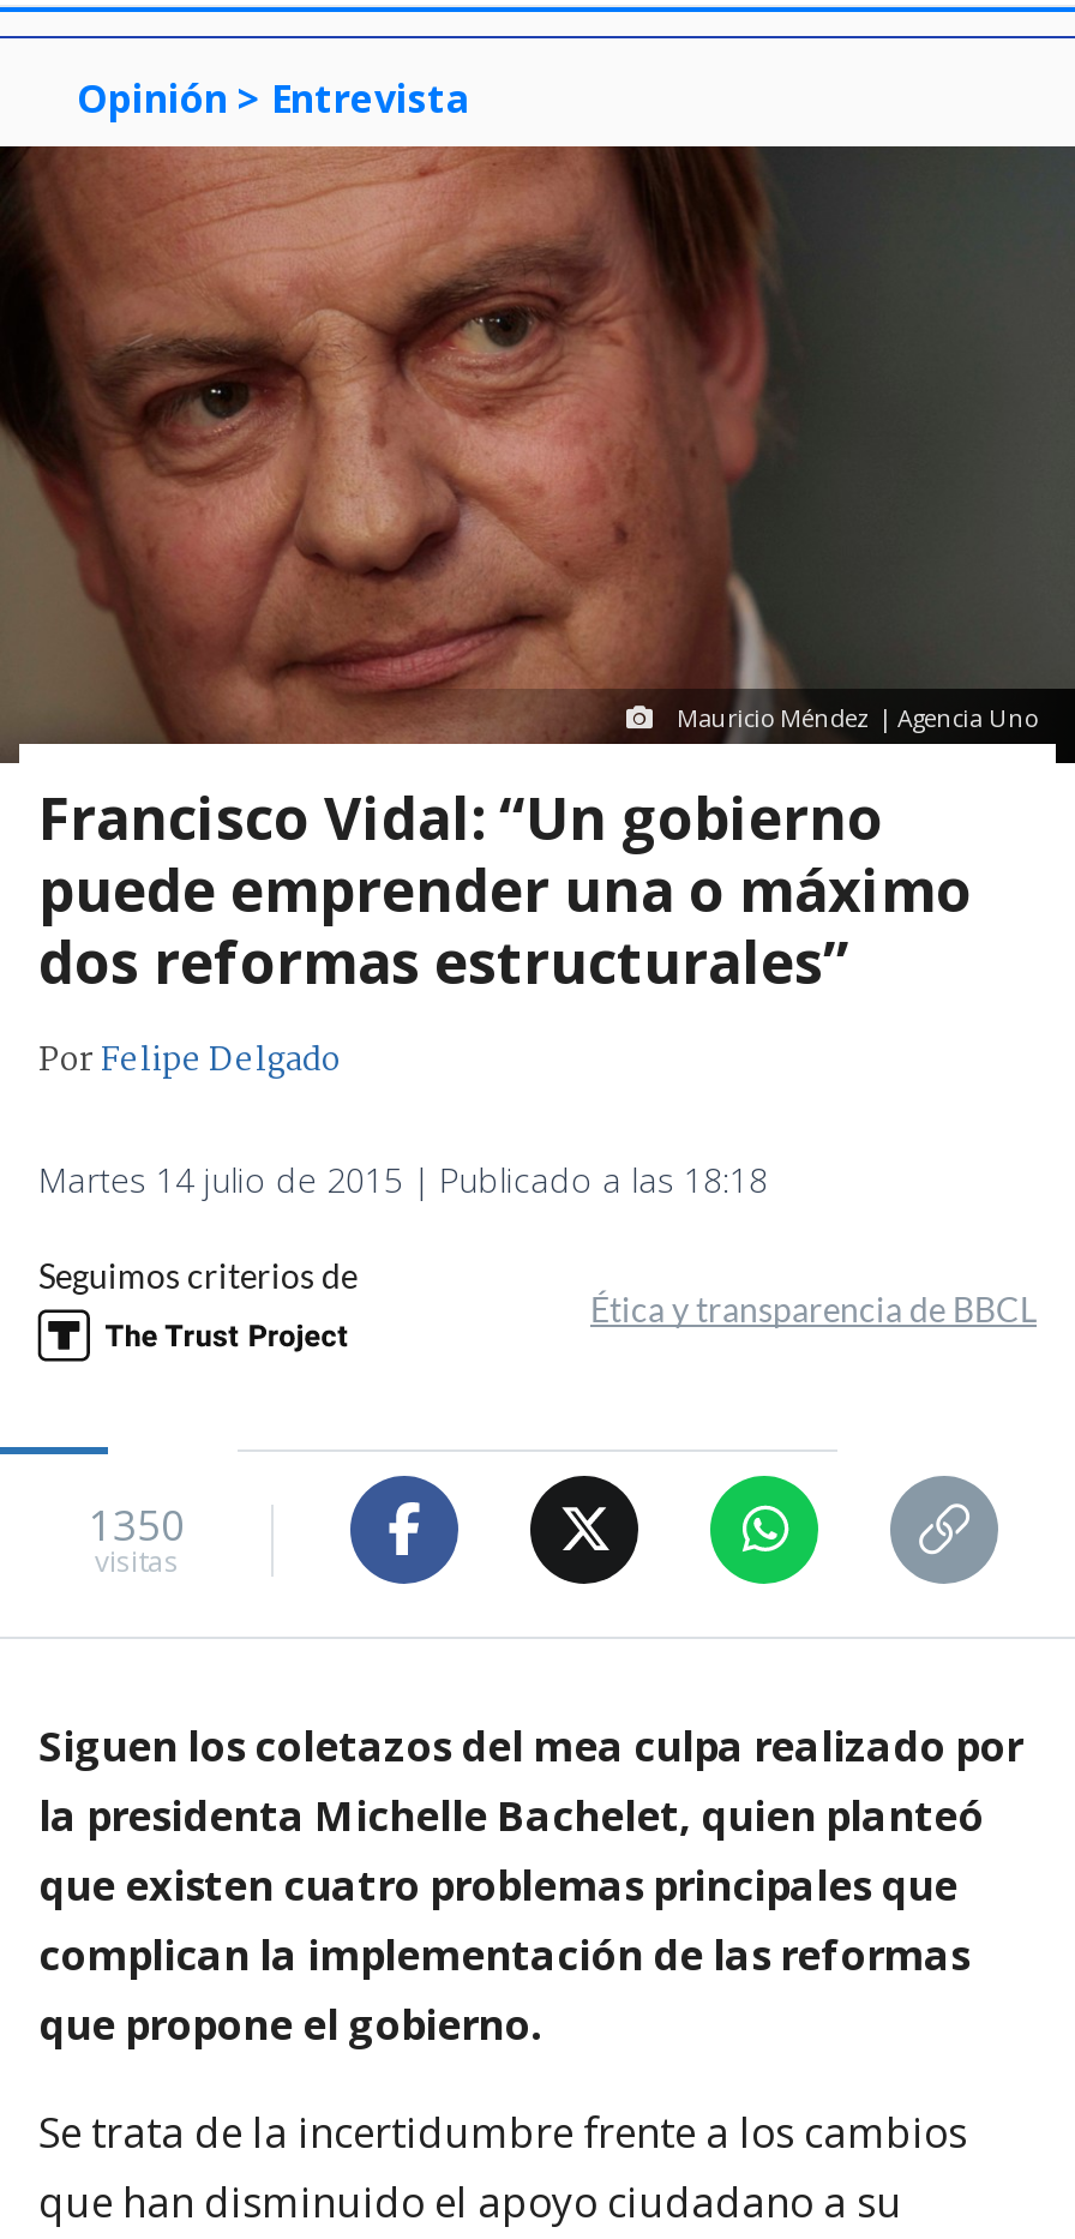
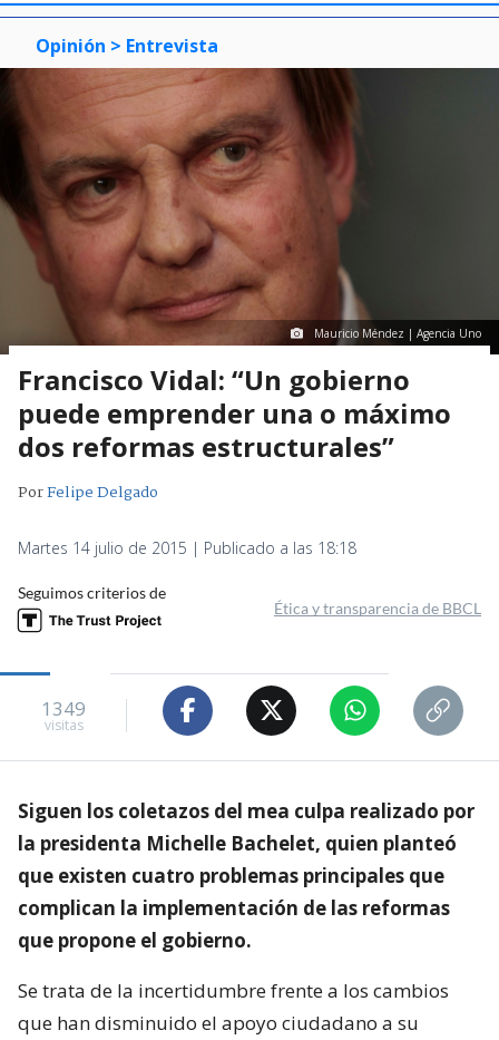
[89,1498,185,1553] 1350 -> [41,696,86,722] 1349

